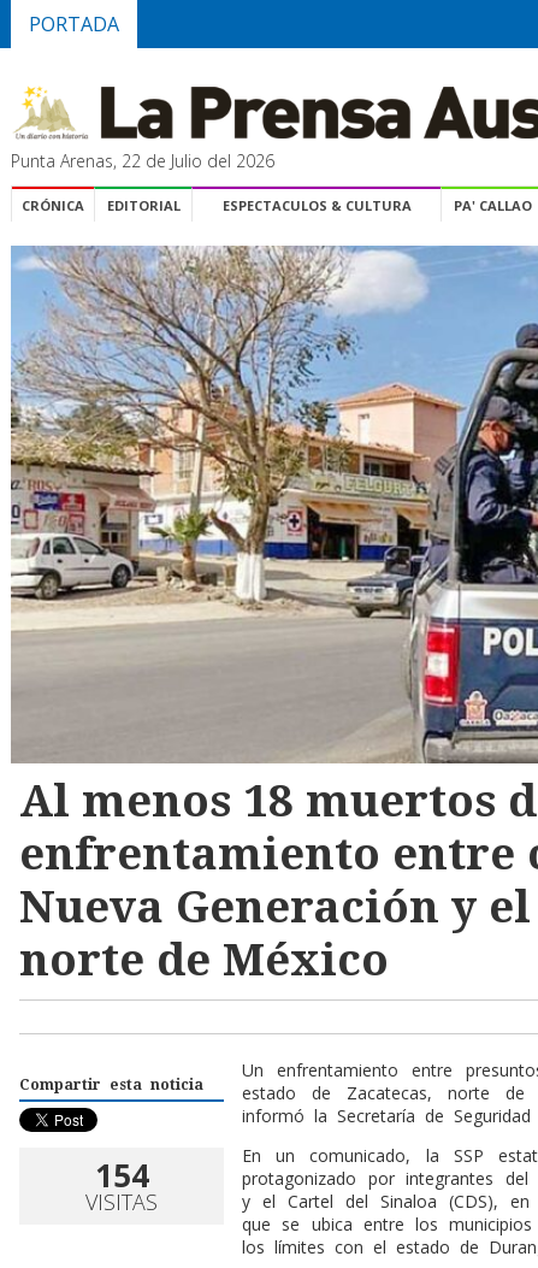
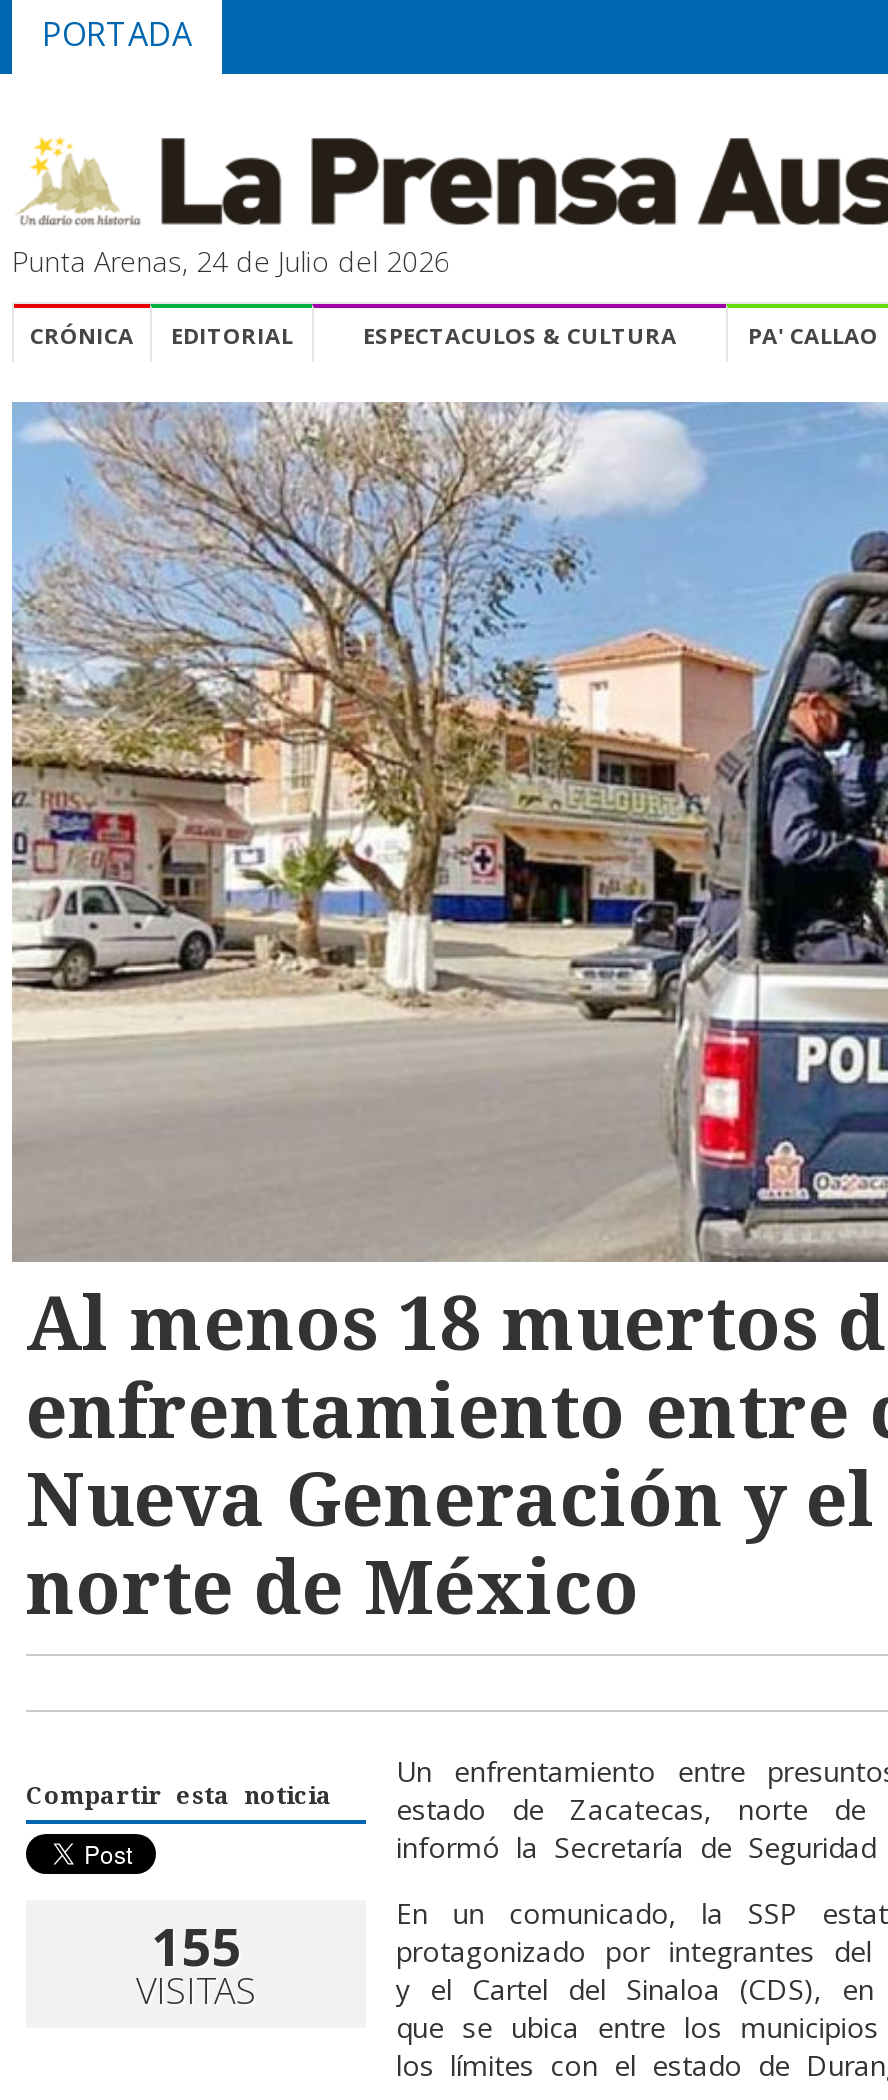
[11,149,274,172] Punta Arenas, 22 de Julio del 2026 -> [12,242,450,280] Punta Arenas, 24 de Julio del 2026
[94,1154,149,1197] 154 -> [151,1910,241,1982] 155

